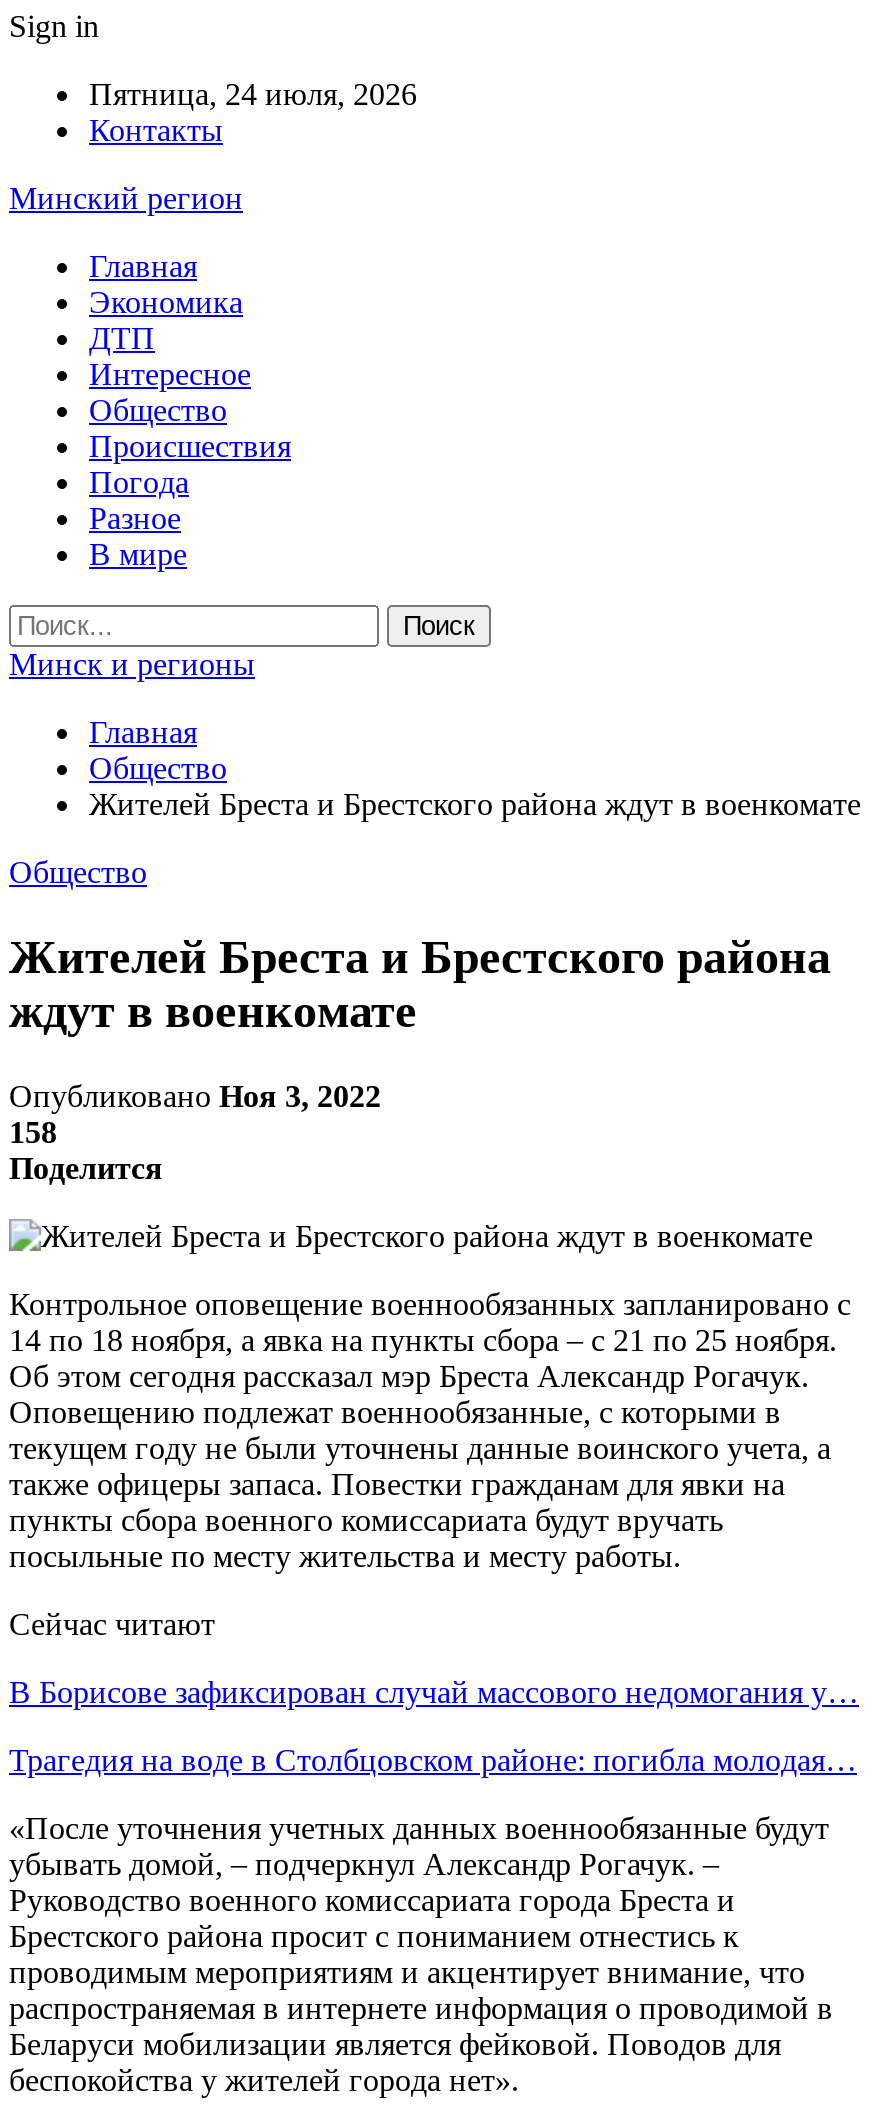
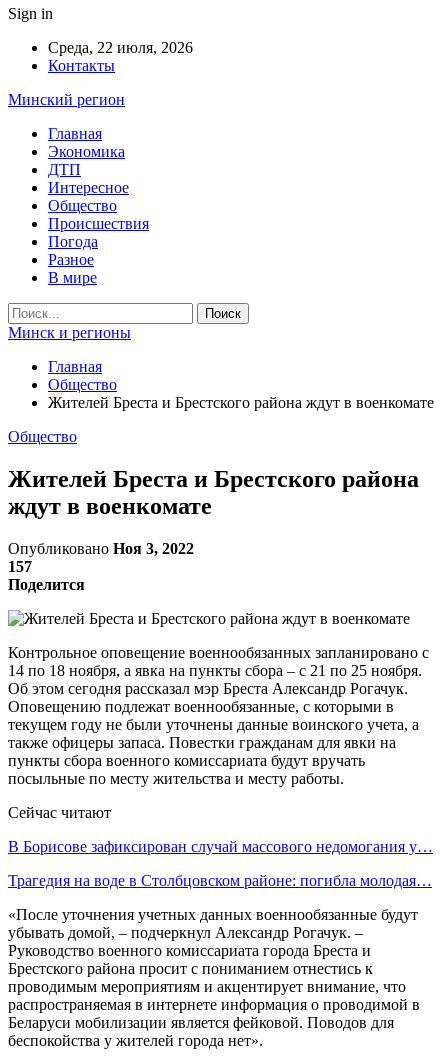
[89,77,417,111] Пятница, 24 июля, 2026 -> [48,39,193,56] Среда, 22 июля, 2026
[9,1115,57,1149] 158 -> [8,558,32,575] 157

